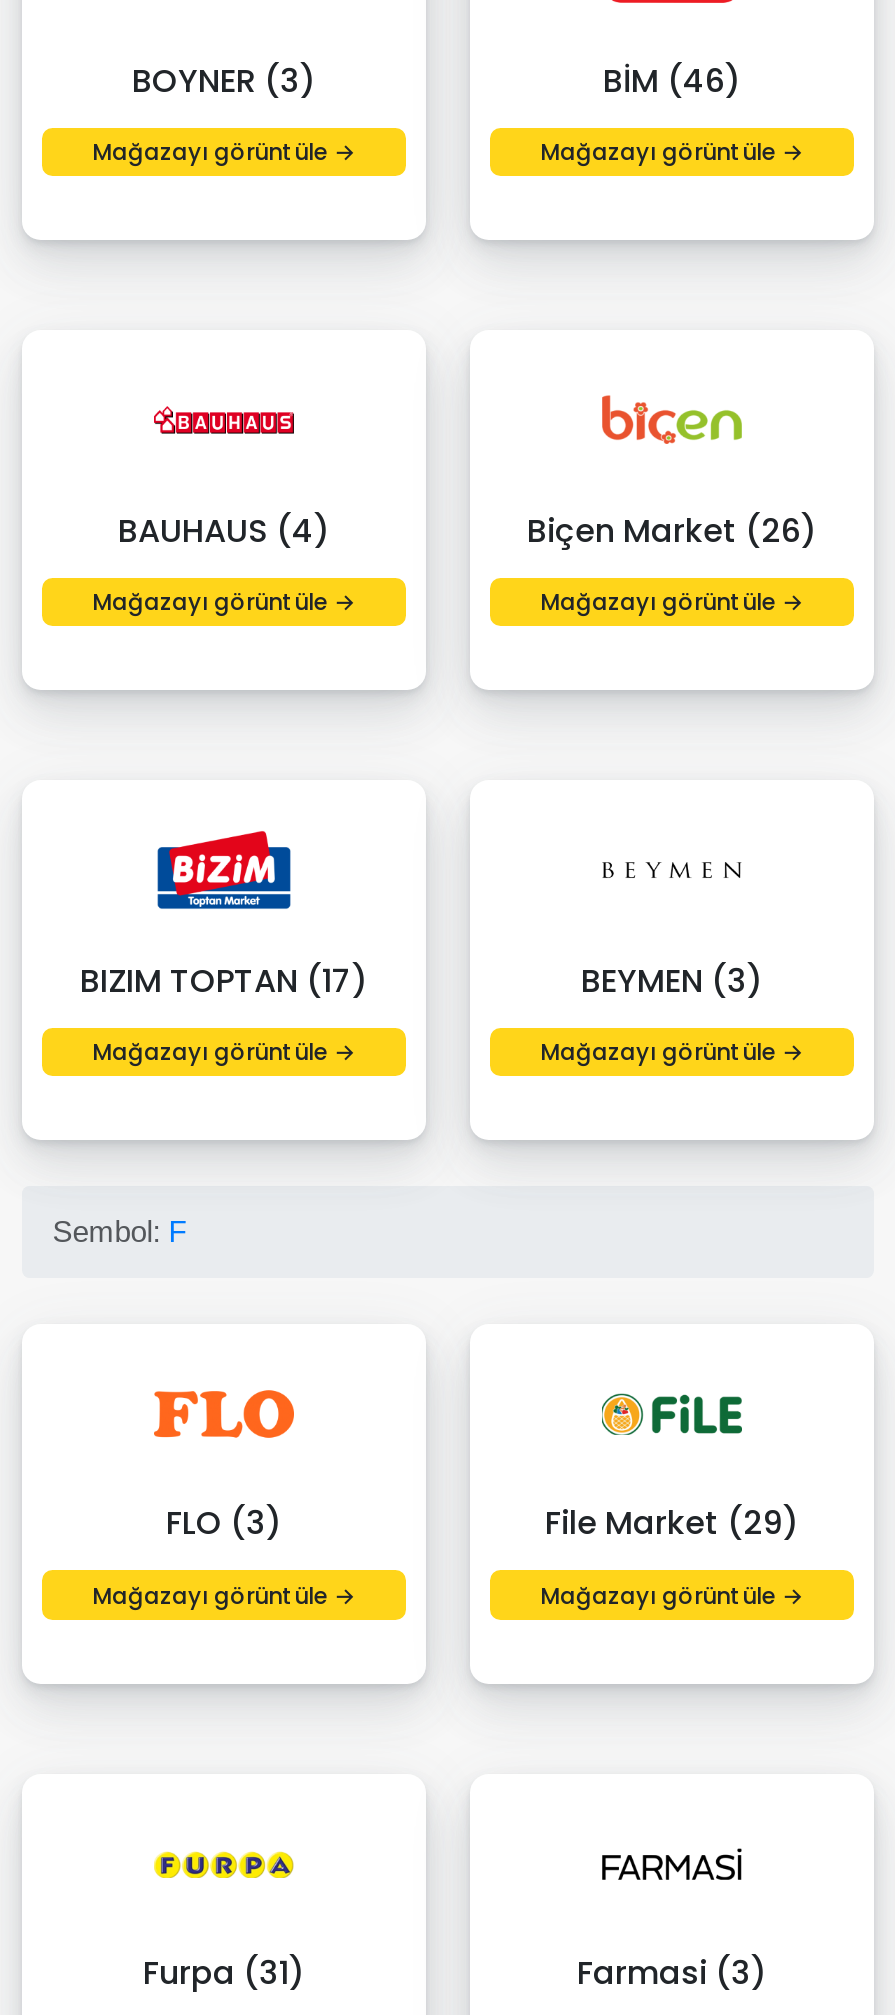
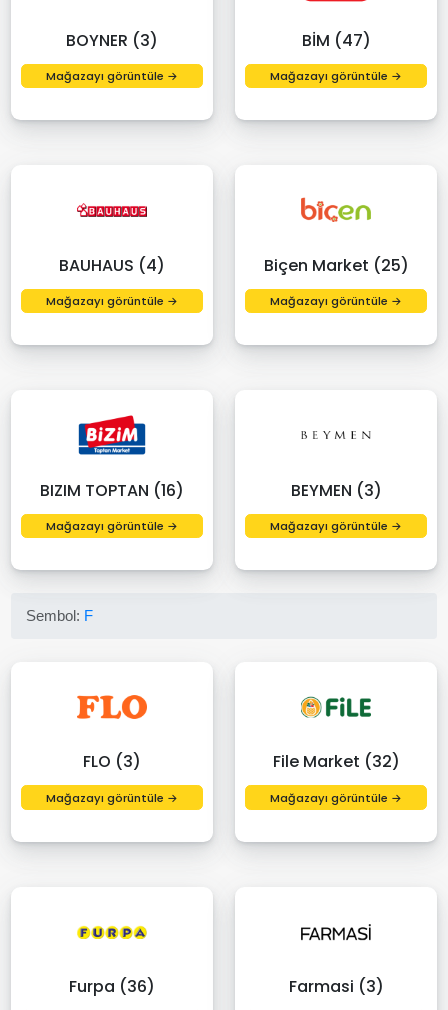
[603,57,741,103] BİM (46) -> [301,28,370,51] BİM (47)
[527,507,817,553] Biçen Market (26) -> [263,253,408,276] Biçen Market (25)
[80,957,368,1003] BIZIM TOPTAN (17) -> [40,478,184,501] BIZIM TOPTAN (16)
[545,1500,799,1546] File Market (29) -> [272,750,399,773] File Market (32)
[143,1950,305,1996] Furpa (31) -> [69,975,155,998] Furpa (36)

